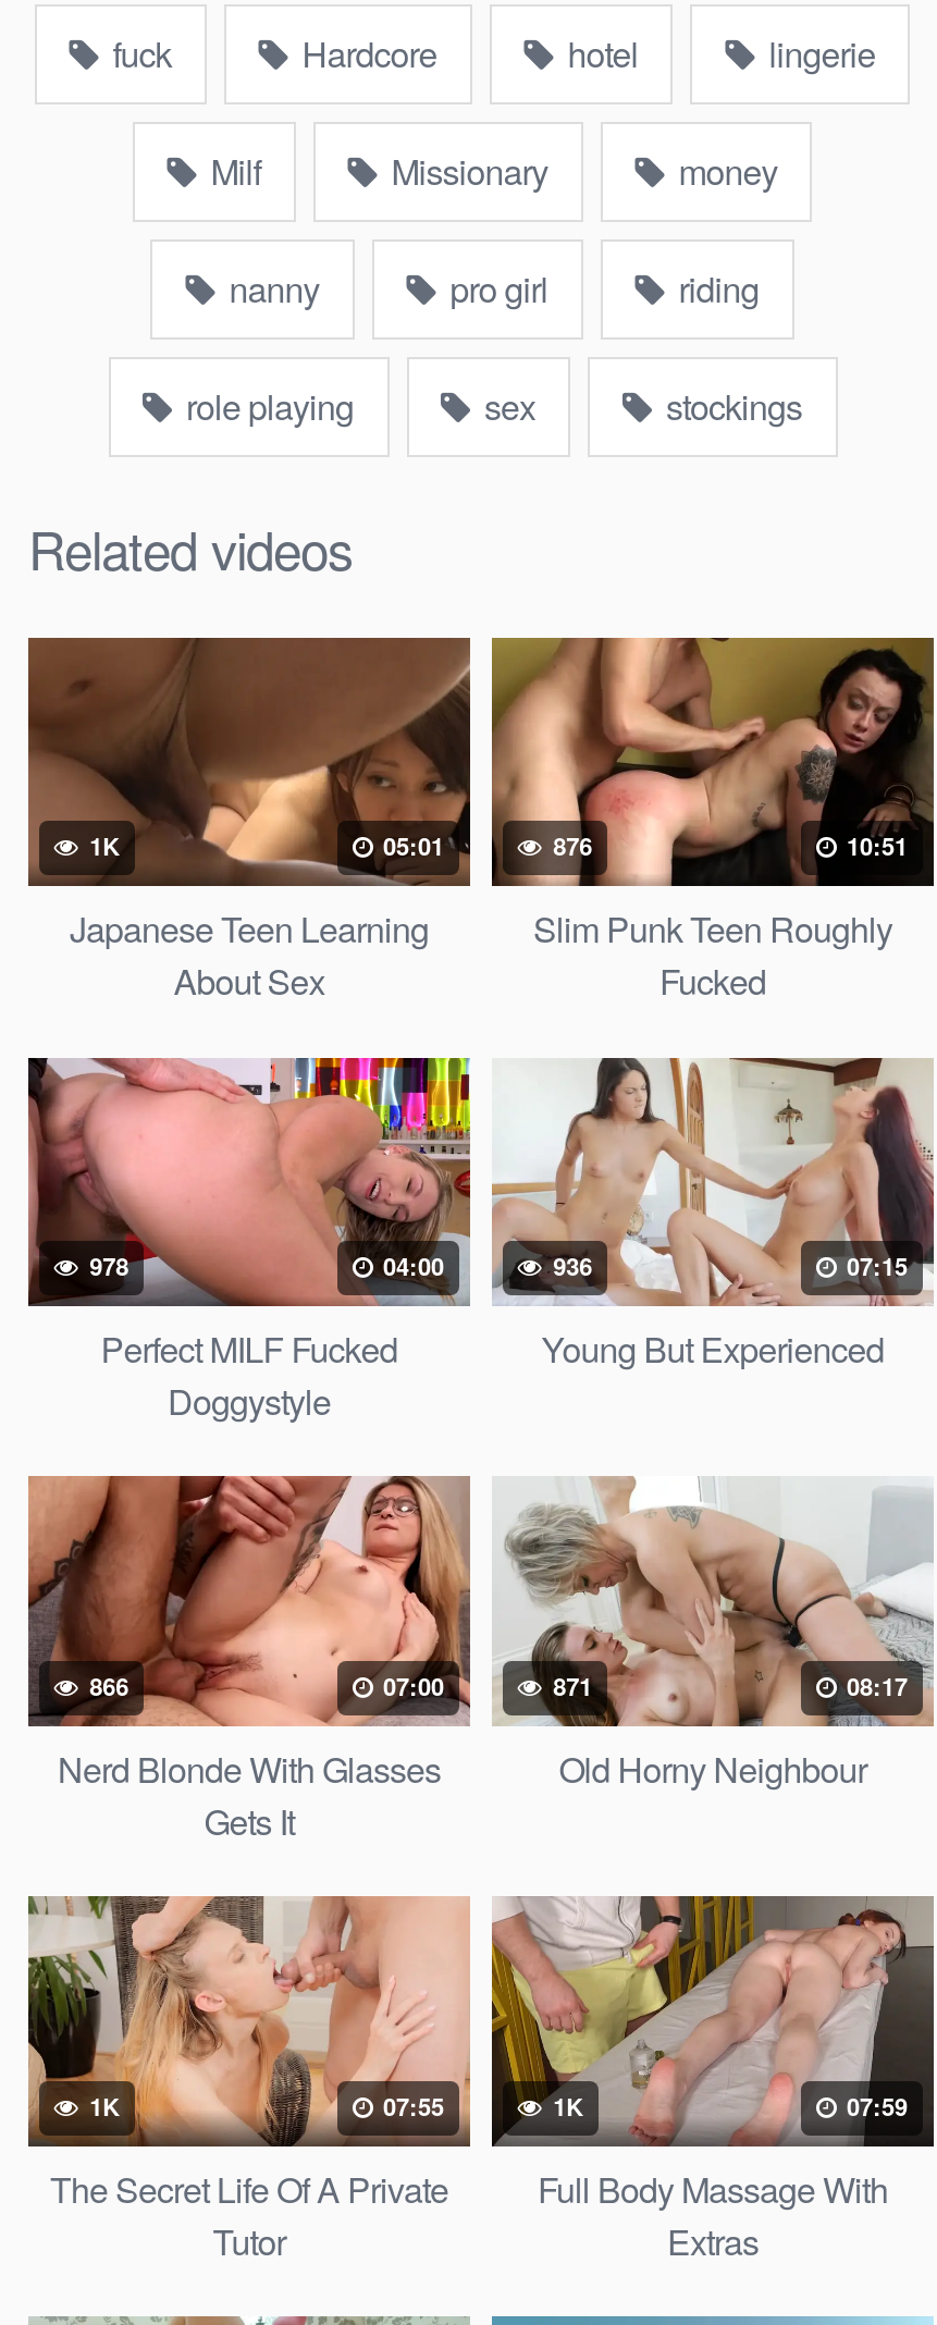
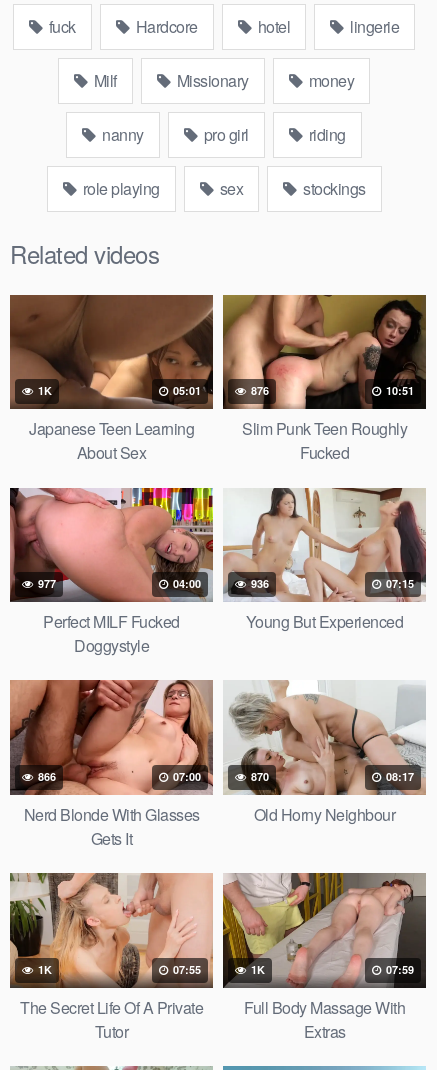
[83,1249,129,1282] 978 -> [35,576,56,591] 977
[547,1669,592,1702] 871 -> [248,769,269,784] 870

